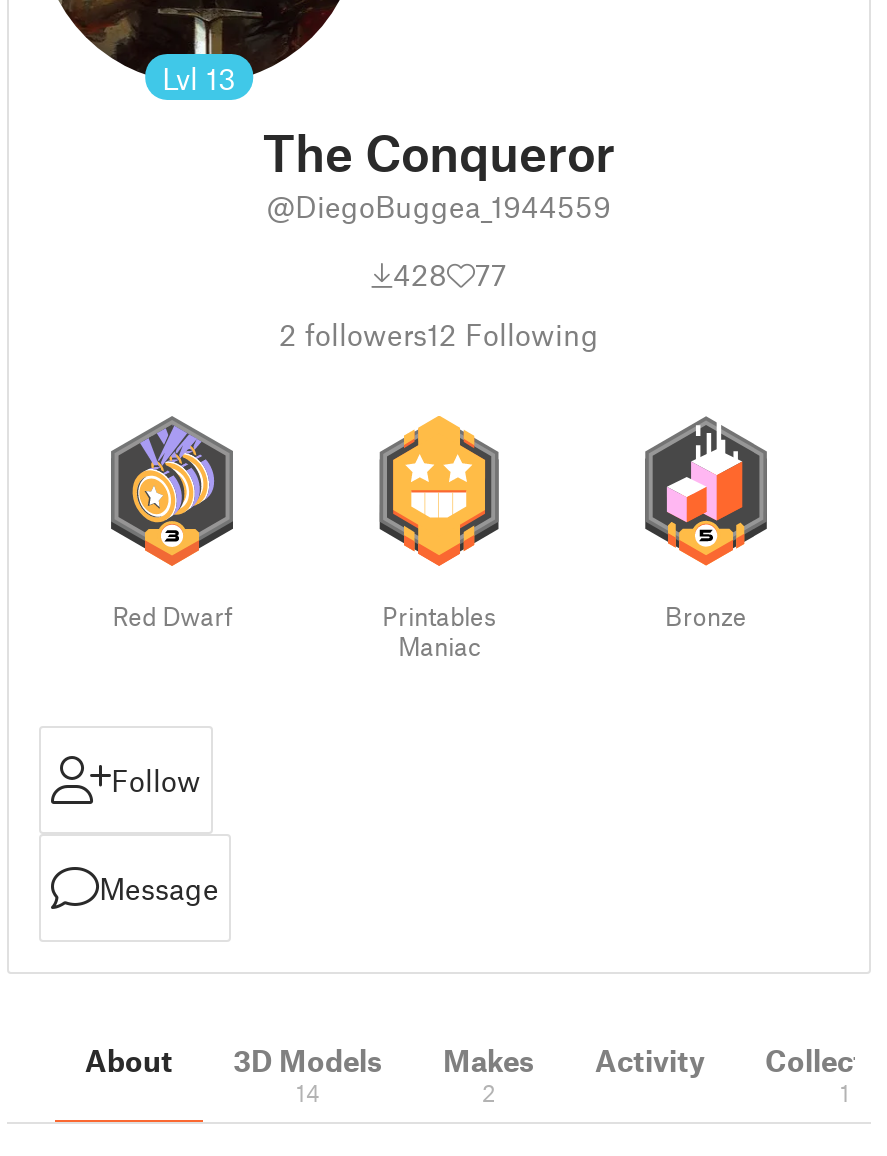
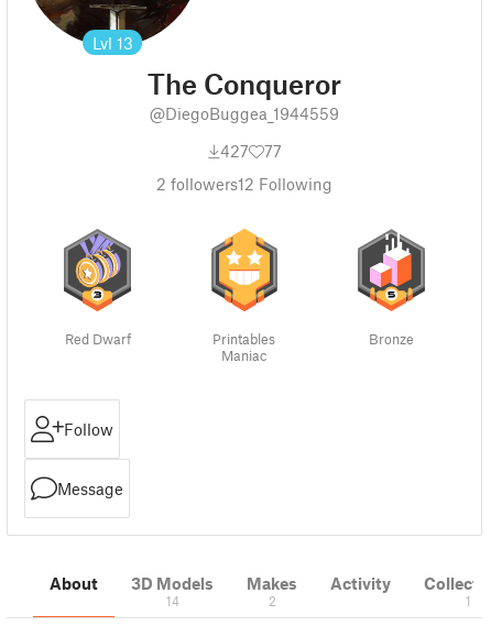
[393,256,507,292] 428 77 -> [220,141,281,161] 427 77

